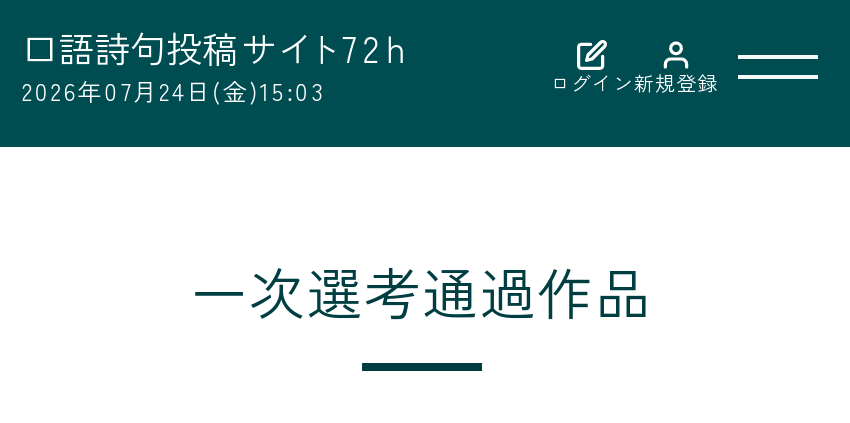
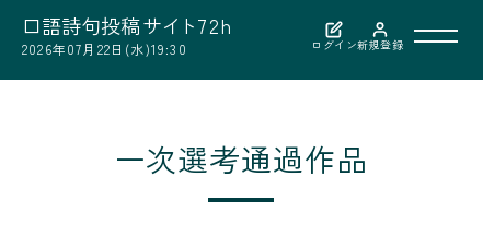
[22,72,326,106] 2026年07月24日(金)15:03 -> [22,39,187,57] 2026年07月22日(水)19:30

